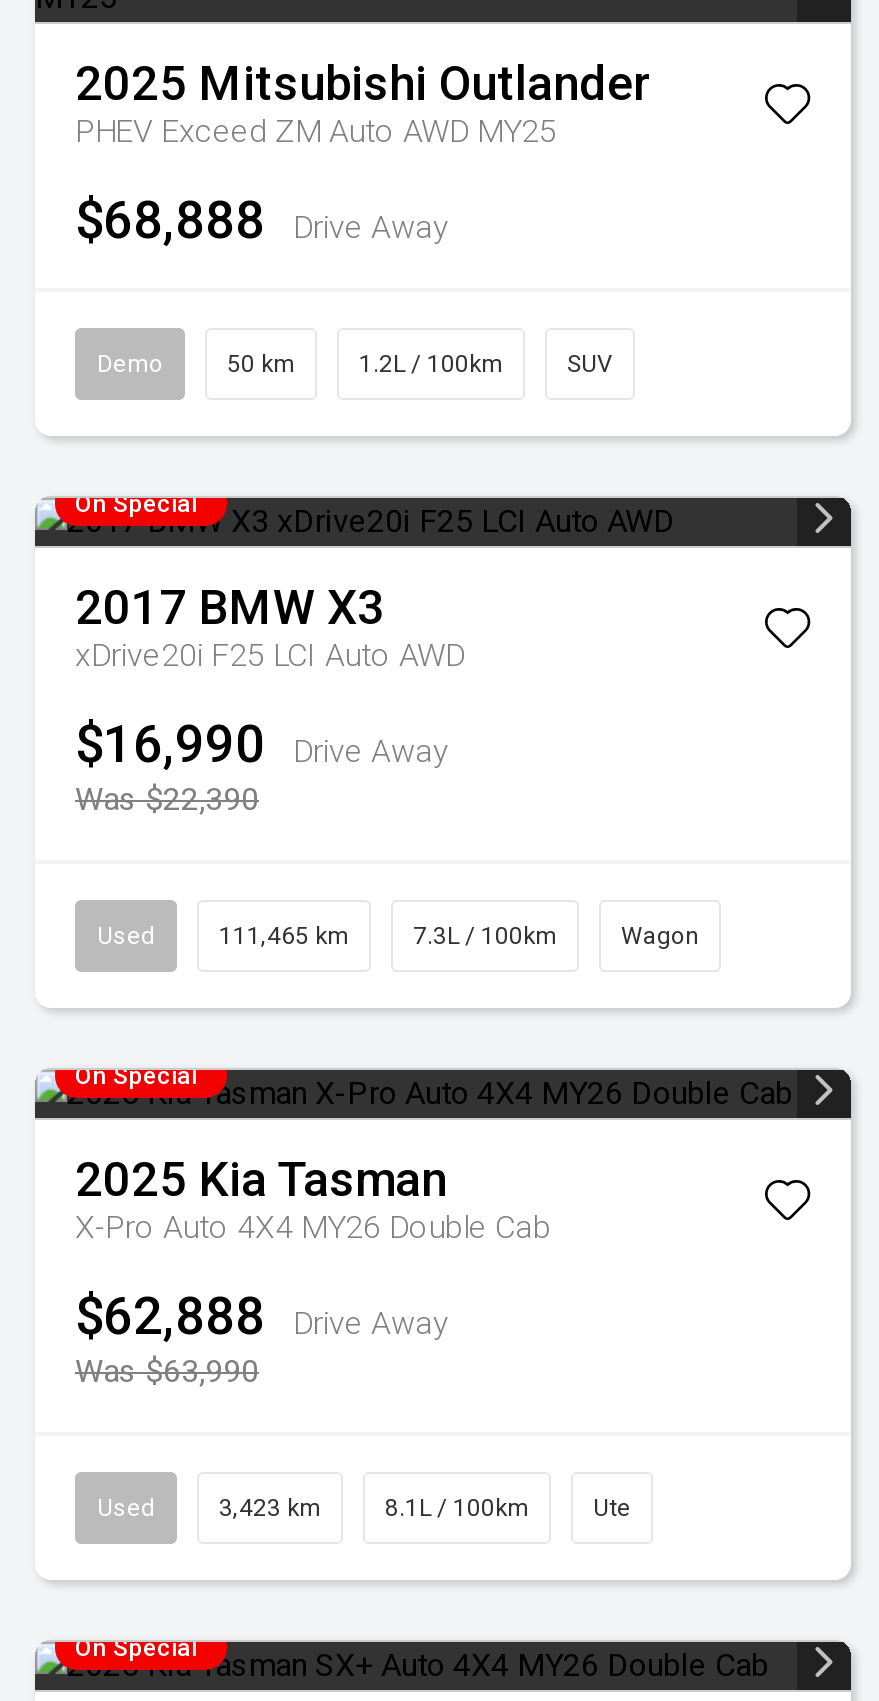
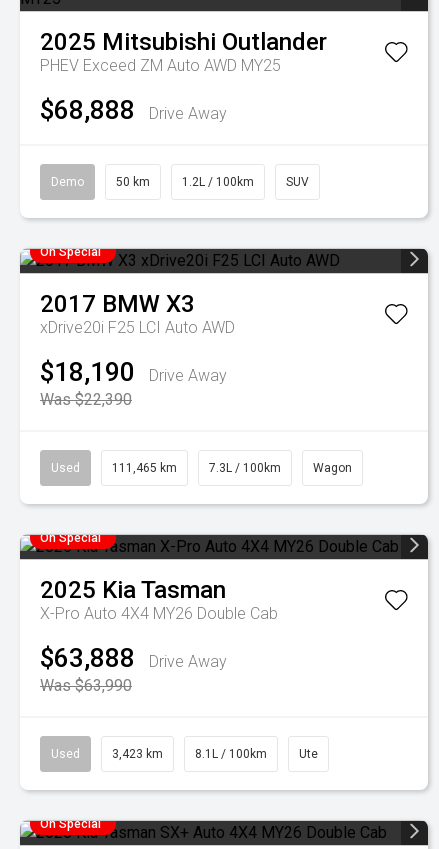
[75,715,449,775] $16,990 Drive Away -> [40,357,227,387] $18,190 Drive Away
[75,1287,449,1347] $62,888 Drive Away -> [40,643,227,673] $63,888 Drive Away

